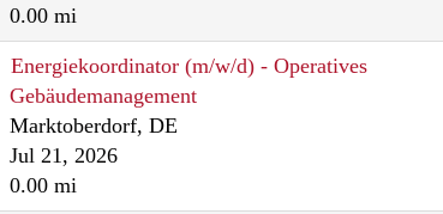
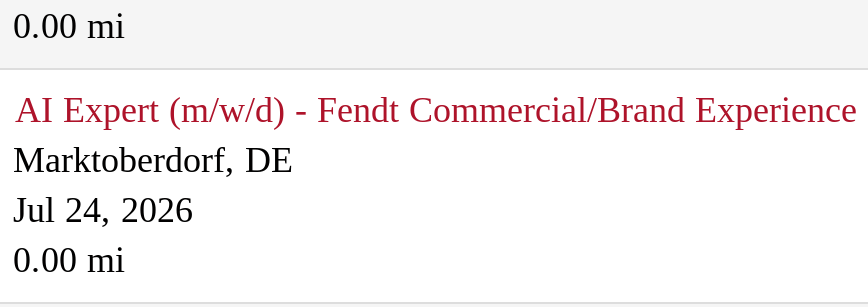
[10,54,367,108] Energiekoordinator (m/w/d) - Operatives | Gebäudemanagement -> [15,90,857,130] AI Expert (m/w/d) - Fendt Commercial/Brand Experience
[10,143,118,167] Jul 21, 2026 -> [13,190,193,230] Jul 24, 2026

